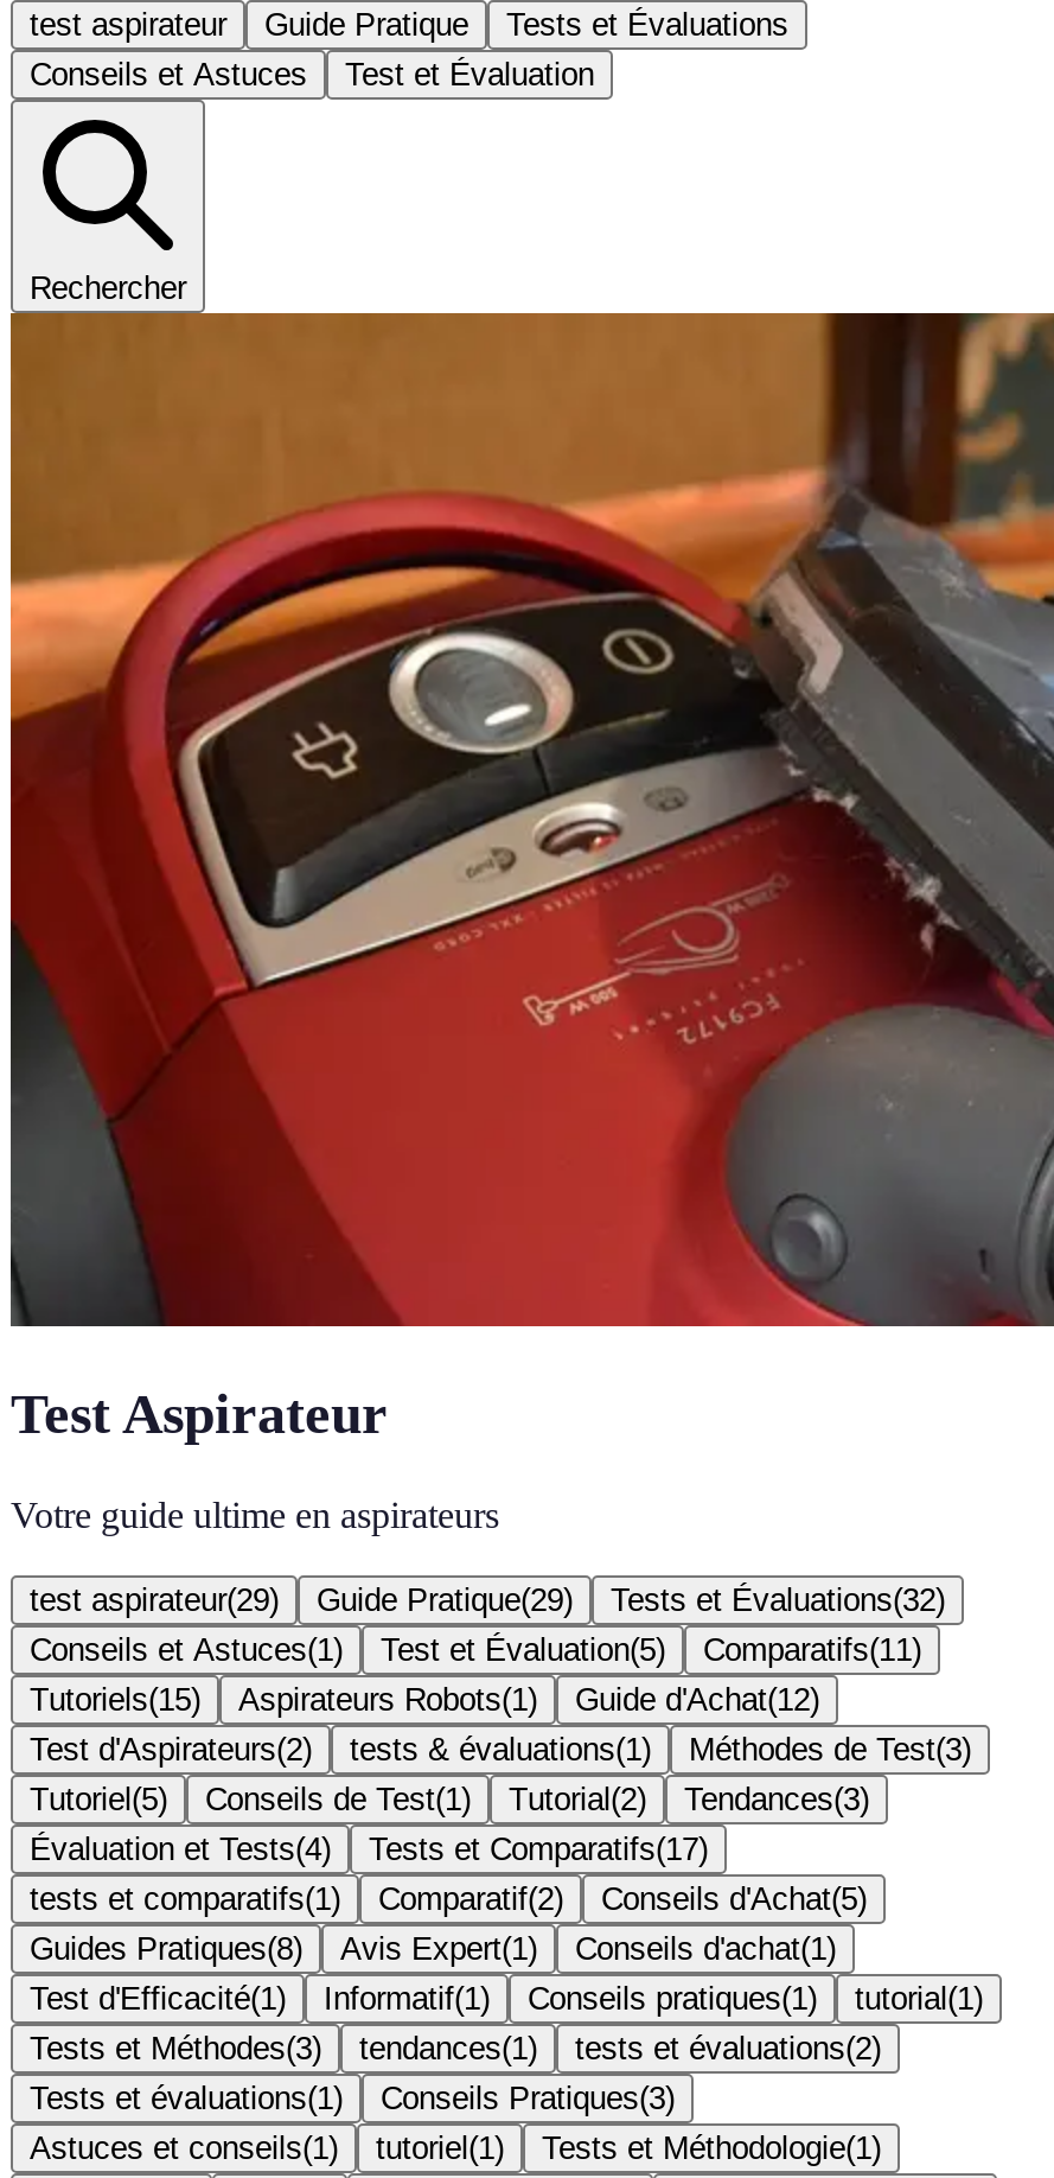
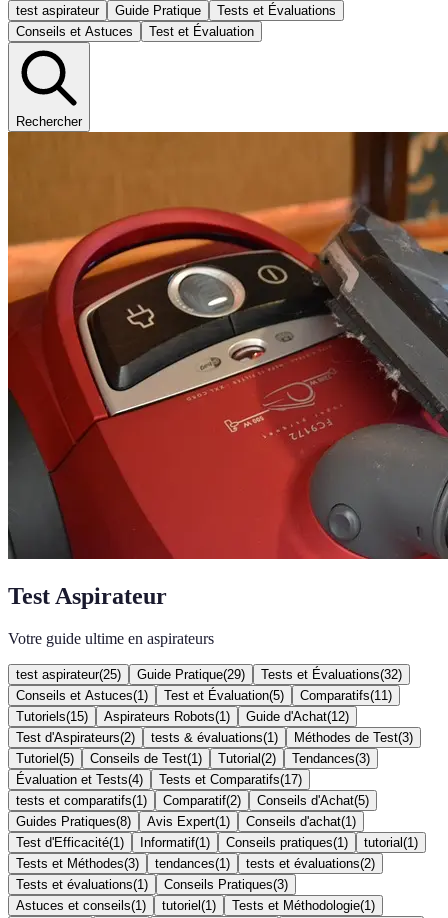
[30,1582,279,1618] test aspirateur(29) -> [16,667,121,682] test aspirateur(25)

